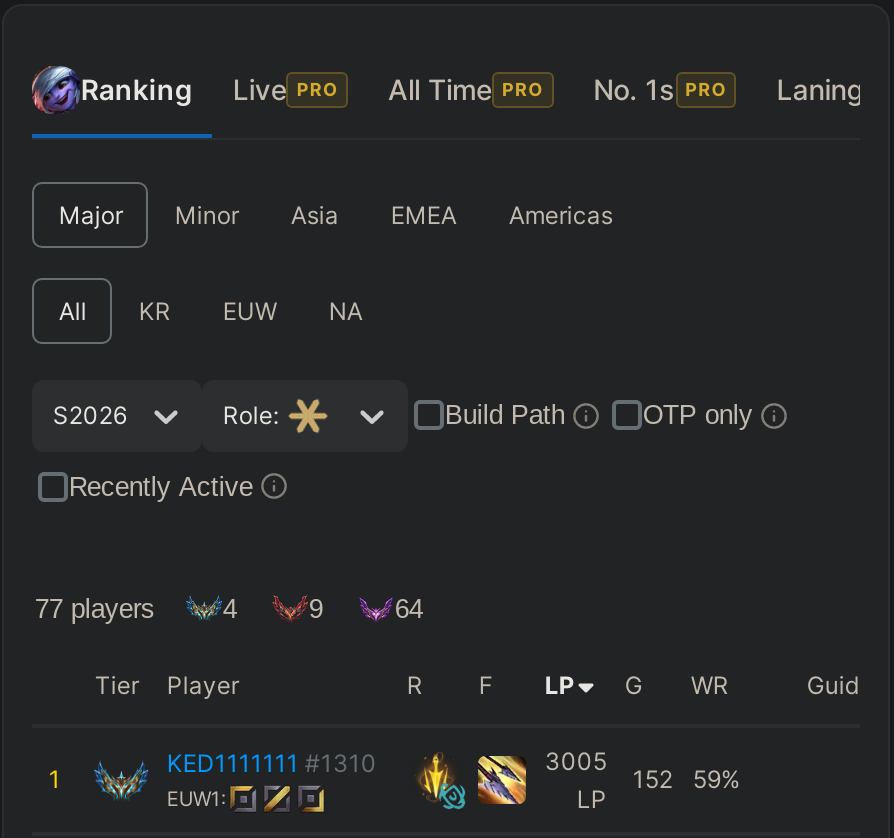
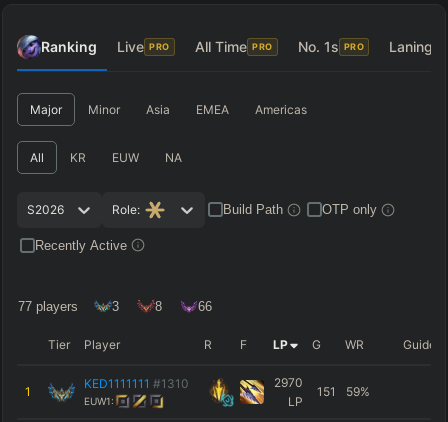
[223,594,237,624] 4 -> [112,299,119,314] 3
[309,594,323,624] 9 -> [155,299,162,314] 8
[395,594,423,624] 64 -> [198,299,212,314] 66
[545,745,607,775] 3005 -> [274,375,303,390] 2970
[633,763,741,793] 152 59% -> [317,384,370,399] 151 59%

